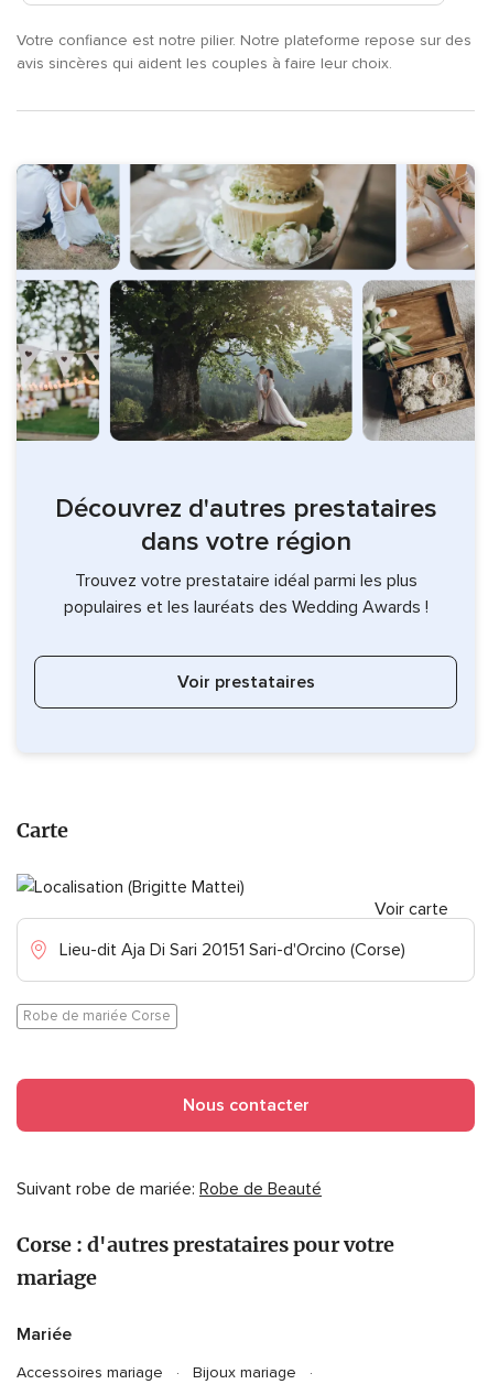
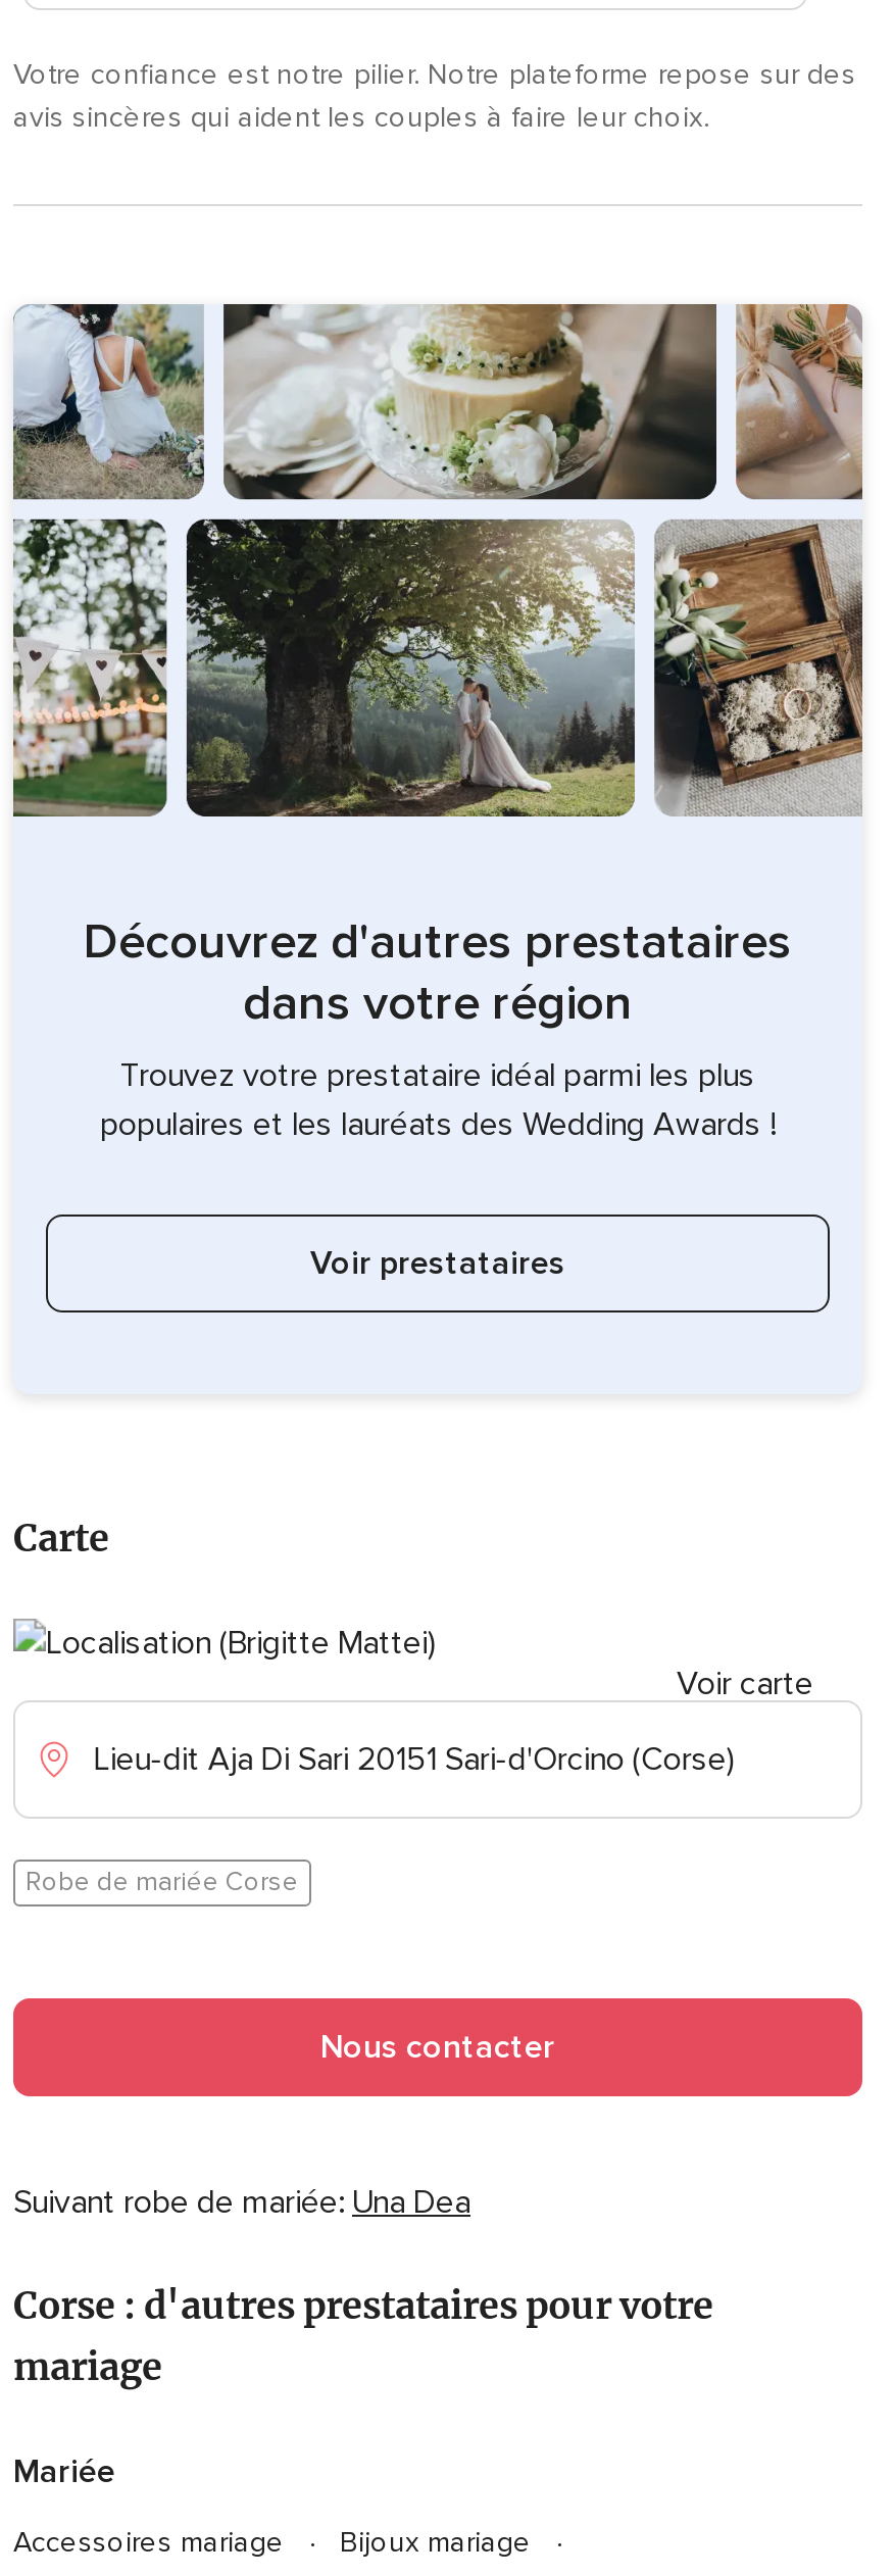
[17,1178,322,1200] Suivant robe de mariée: Robe de Beauté -> [13,2183,470,2223] Suivant robe de mariée: Una Dea

